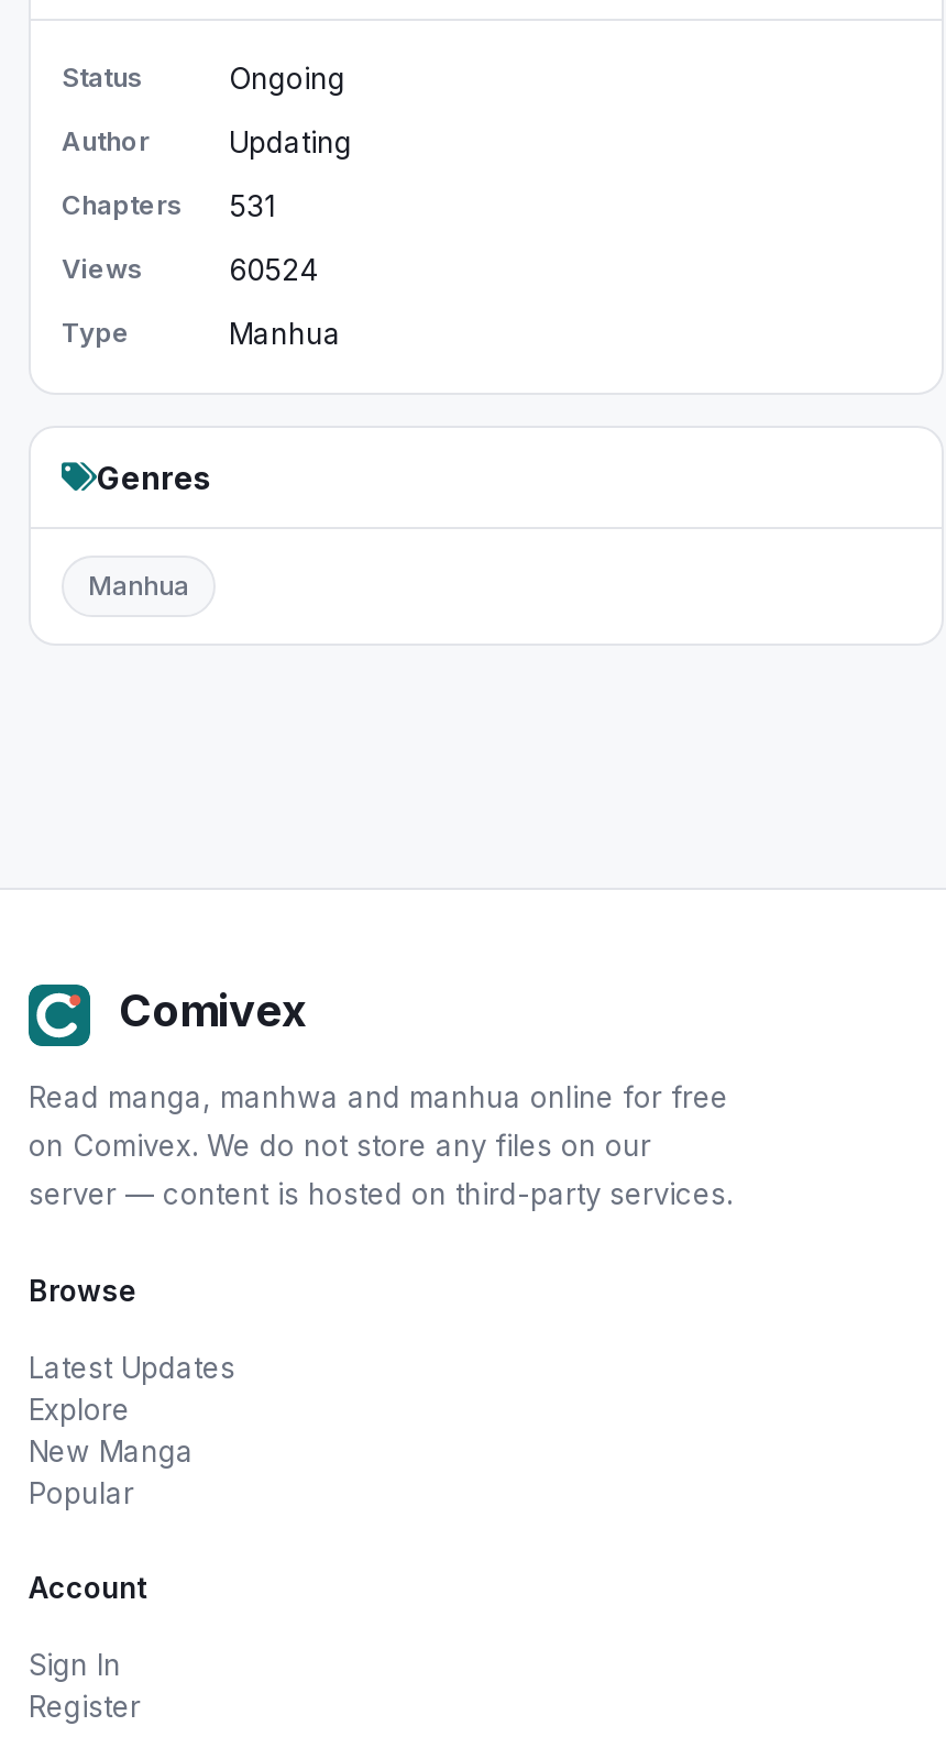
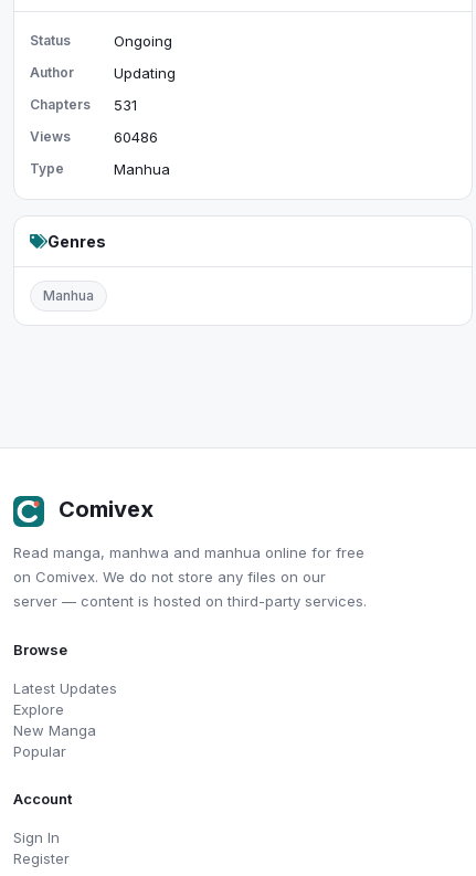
[229,252,317,287] 60524 -> [114,128,158,146] 60486

